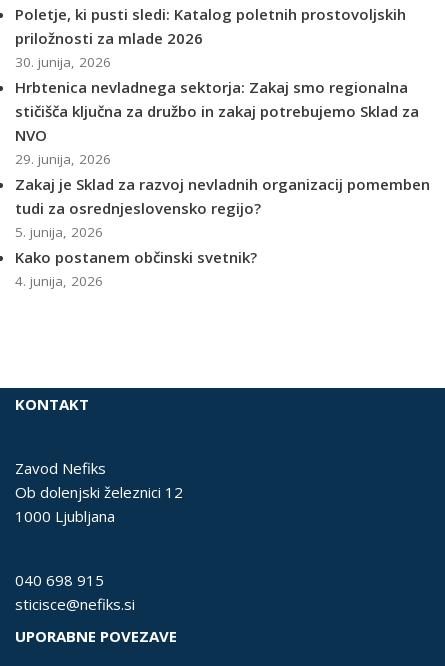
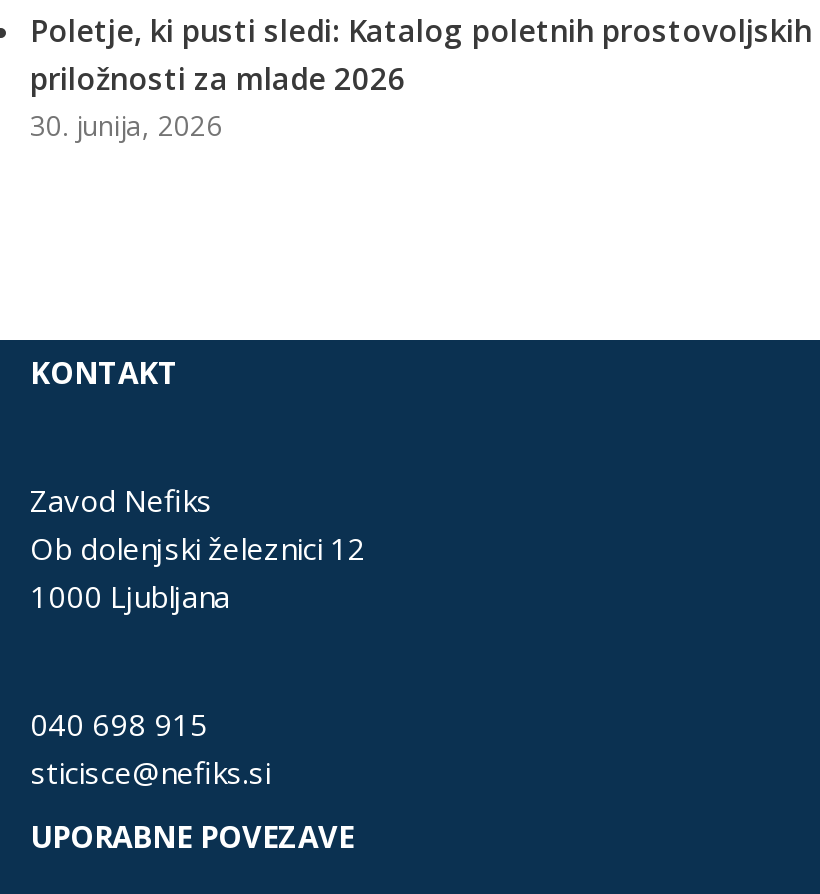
[15,77,430,290] Hrbtenica nevladnega sektorja: Zakaj smo regionalna | stičišča ključna za družbo in zakaj potrebujemo Sklad za | NVO | 29. junija, 2026 | Zakaj je Sklad za razvoj nevladnih organizacij pomemben | tudi za osrednjeslovensko regijo? | 5. junija, 2026 | Kako postanem občinski svetnik? | 4. junija, 2026 -> none

